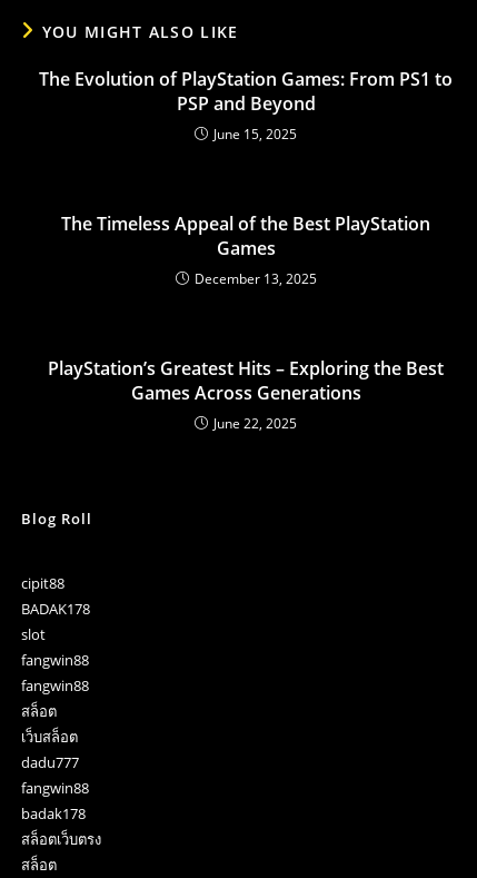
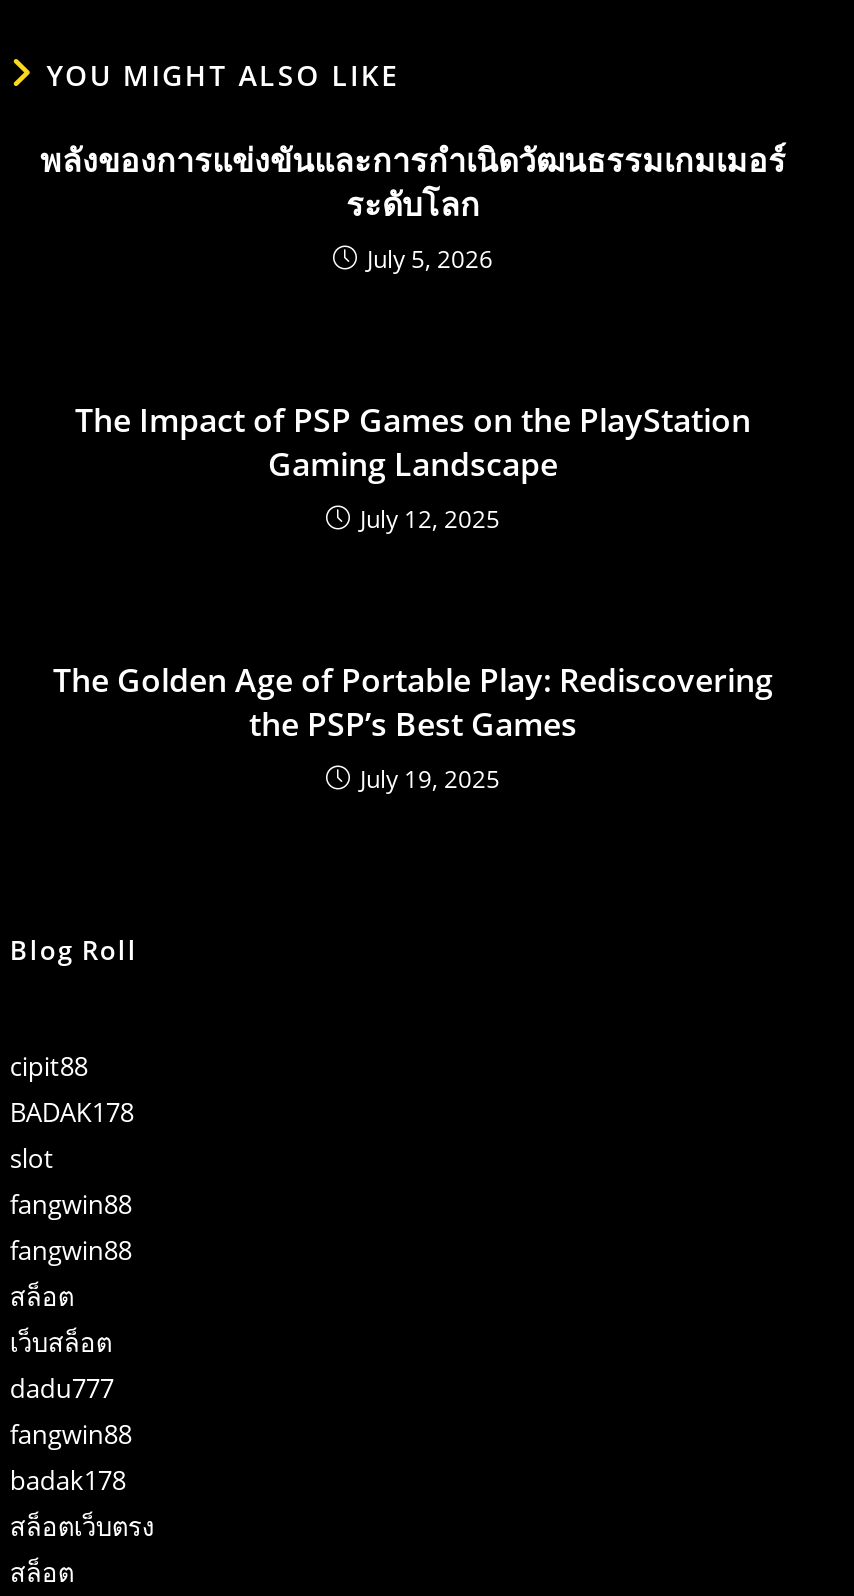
[39,67,453,144] The Evolution of PlayStation Games: From PS1 to | PSP and Beyond | June 15, 2025 -> [40,138,786,276] พลังของการแข่งขันและการกำเนิดวัฒนธรรมเกมเมอร์ | ระดับโลก | July 5, 2026
[61,211,430,288] The Timeless Appeal of the Best PlayStation | Games | December 13, 2025 -> [75,398,751,536] The Impact of PSP Games on the PlayStation | Gaming Landscape | July 12, 2025
[48,356,444,433] PlayStation’s Greatest Hits – Exploring the Best | Games Across Generations | June 22, 2025 -> [53,658,773,796] The Golden Age of Portable Play: Rediscovering | the PSP’s Best Games | July 19, 2025

